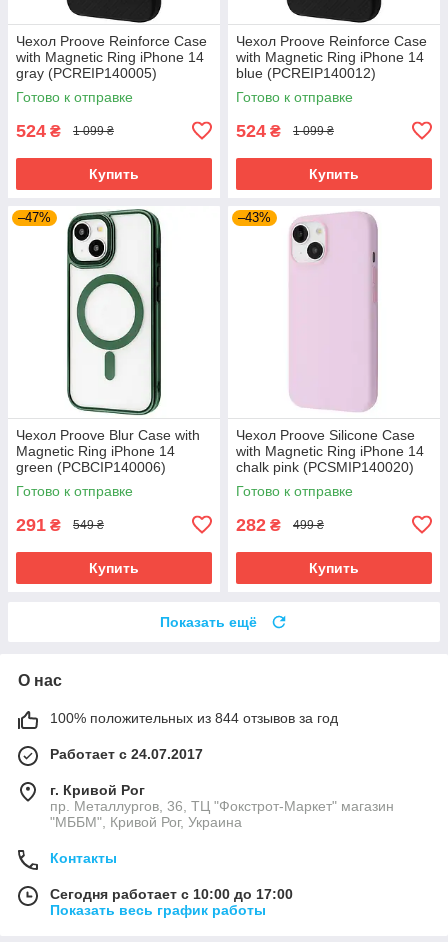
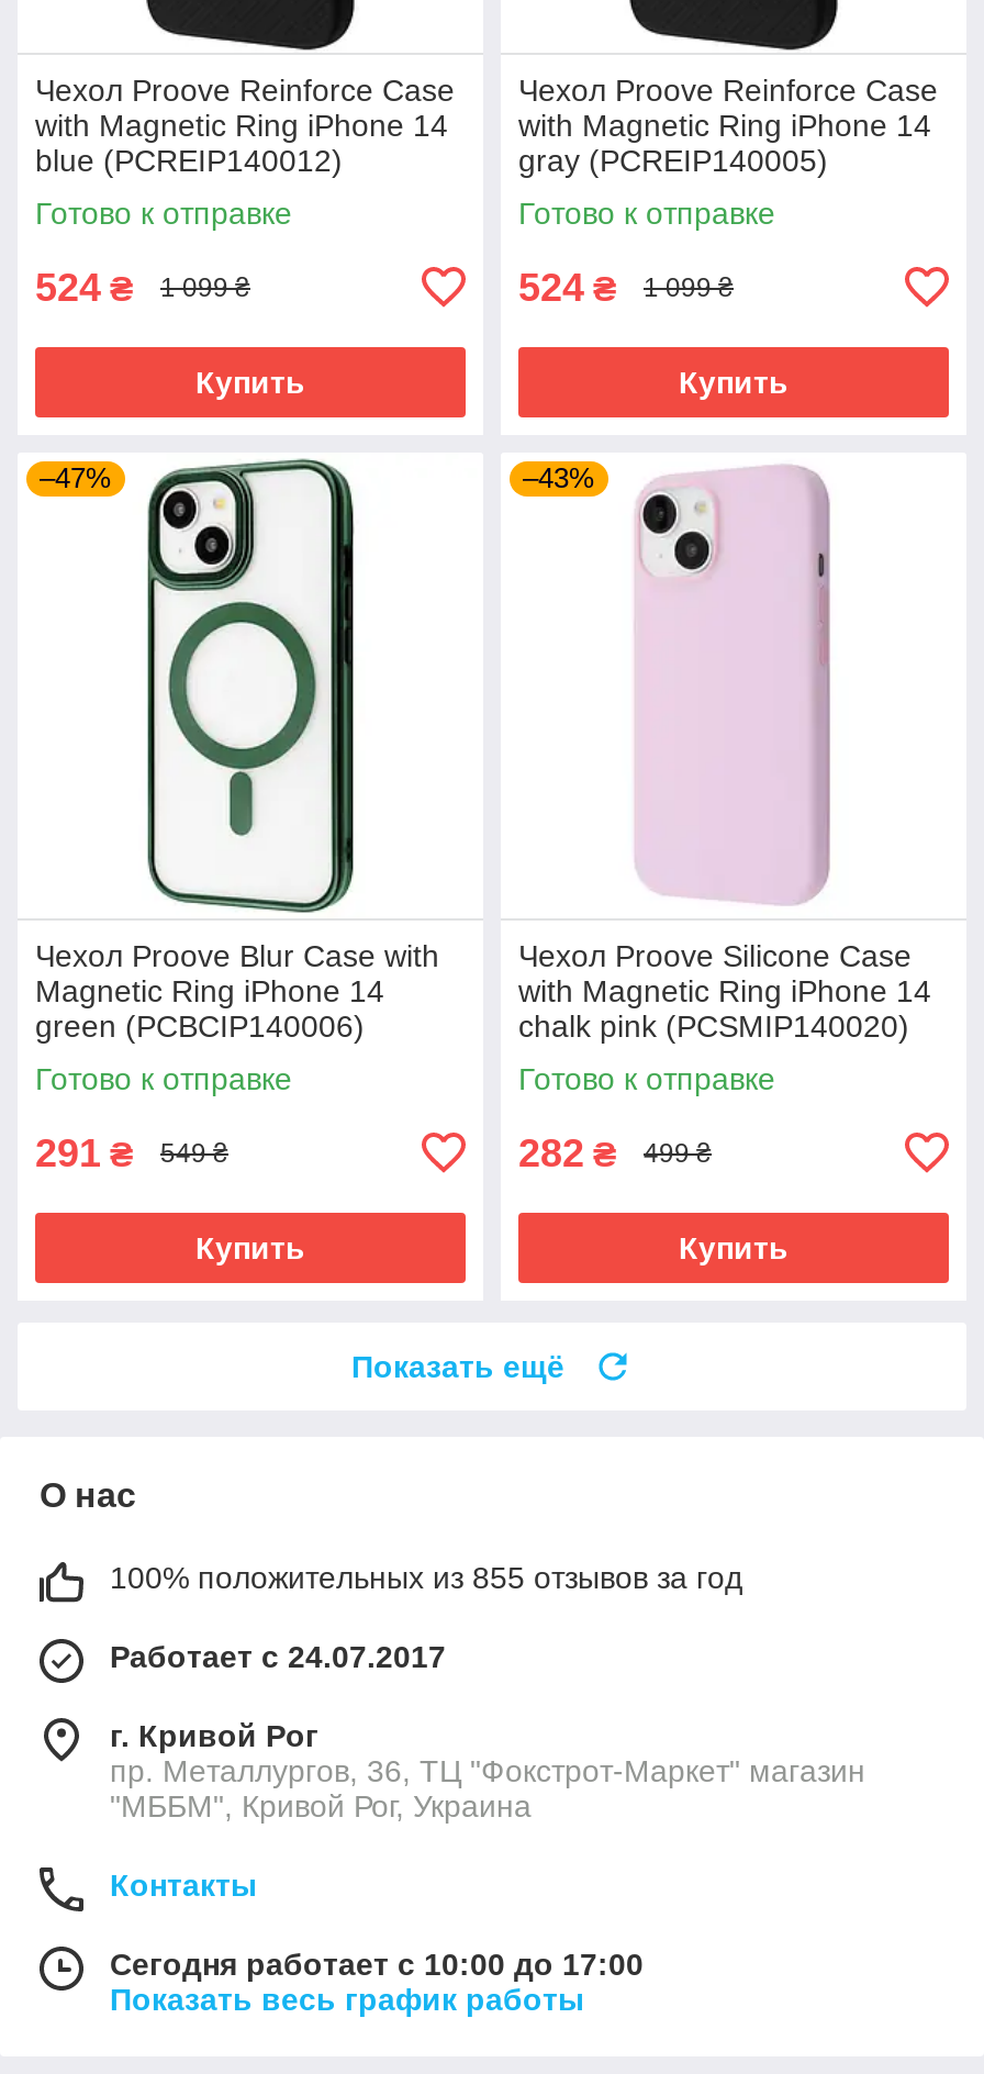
[16,65,157,81] gray (PCREIP140005) -> [35,142,343,177] blue (PCREIP140012)
[236,65,376,81] blue (PCREIP140012) -> [518,142,828,177] gray (PCREIP140005)
[50,710,338,726] 100% положительных из 844 отзывов за год -> [110,1559,742,1594] 100% положительных из 855 отзывов за год

